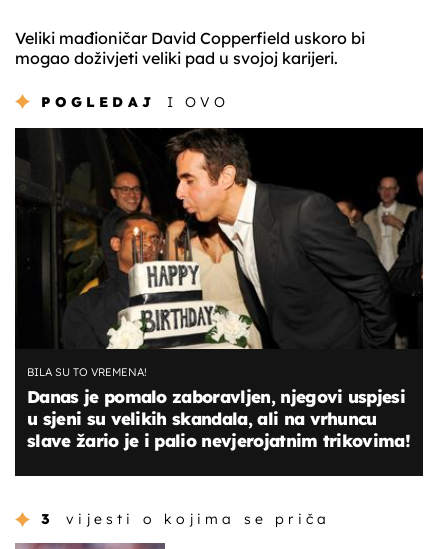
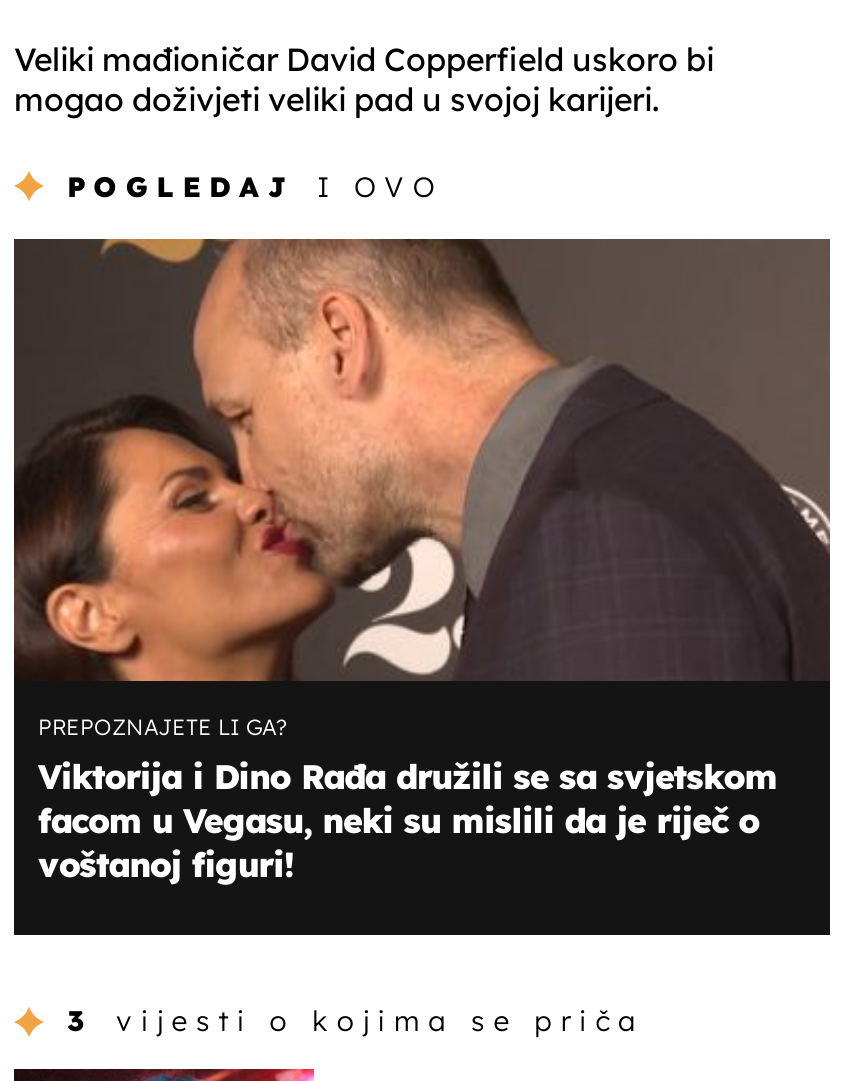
[15,127,424,451] [image] | BILA SU TO VREMENA! | Danas je pomalo zaboravljen, njegovi uspjesi | u sjeni su velikih skandala, ali na vrhuncu | slave žario je i palio nevjerojatnim trikovima! -> [14,237,832,885] [image] | PREPOZNAJETE LI GA? | Viktorija i Dino Rađa družili se sa svjetskom | facom u Vegasu, neki su mislili da je riječ o | voštanoj figuri!

